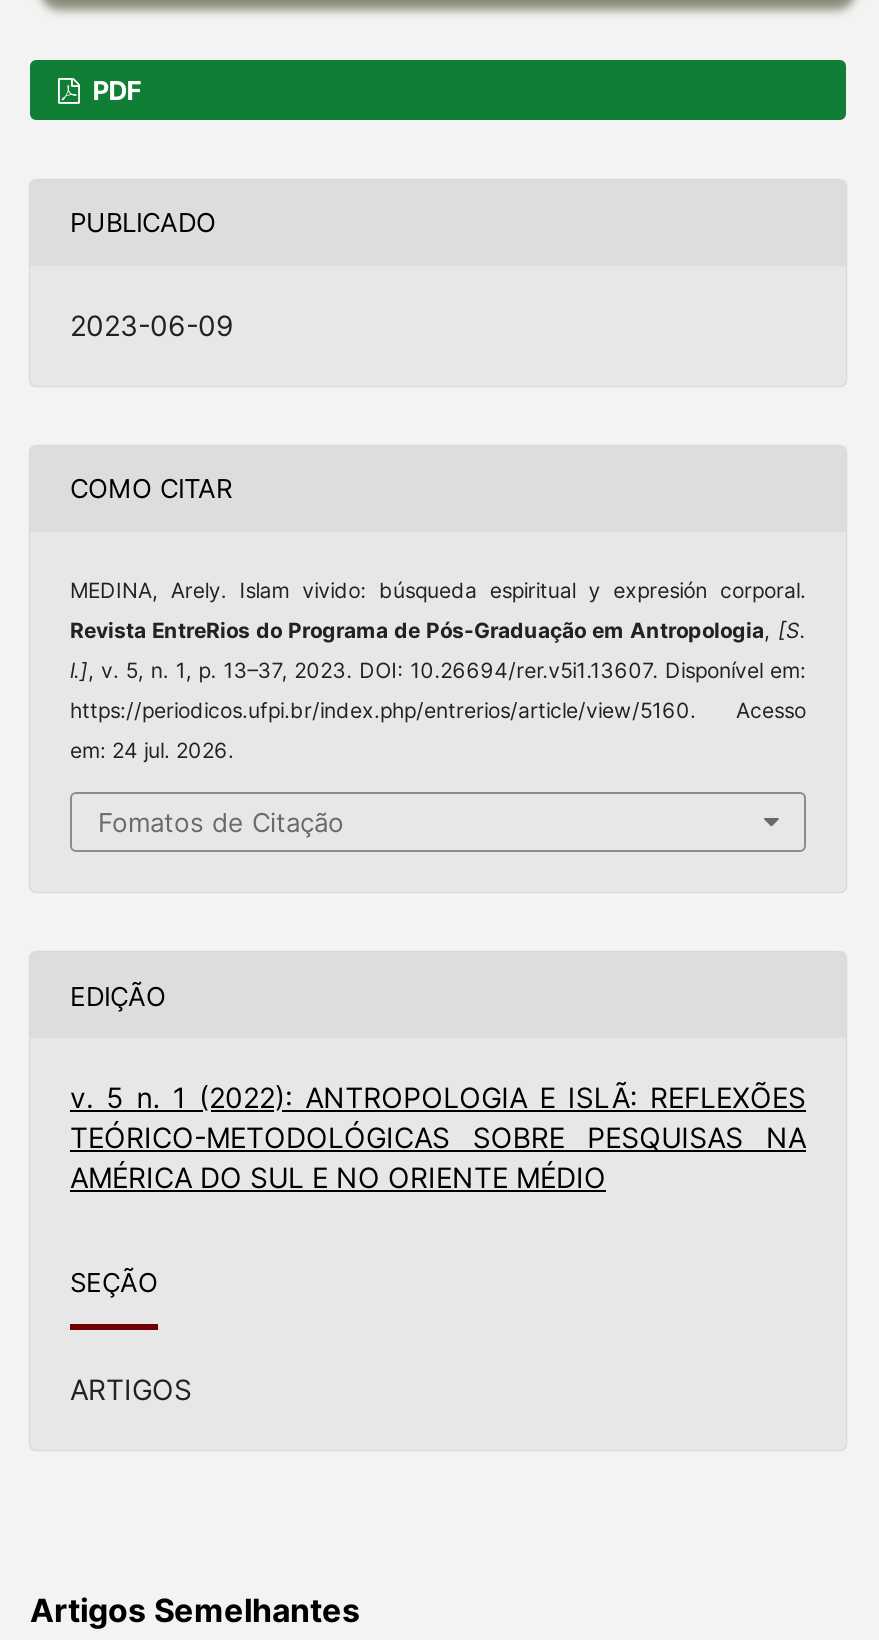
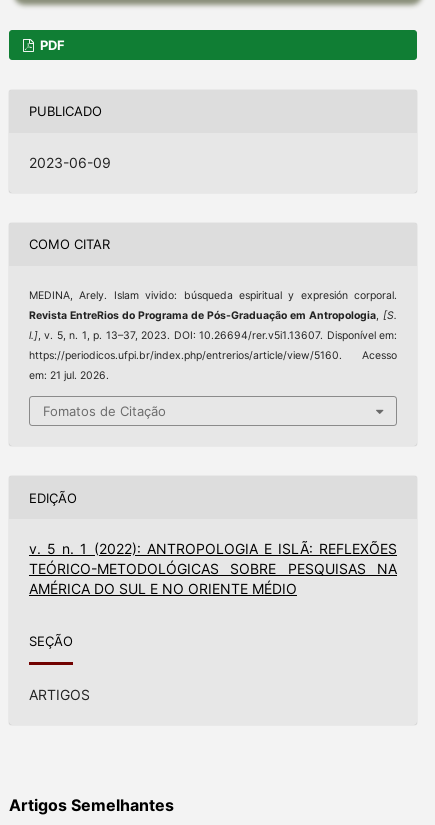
[70,737,234,763] em: 24 jul. 2026. -> [29,369,109,382] em: 21 jul. 2026.

